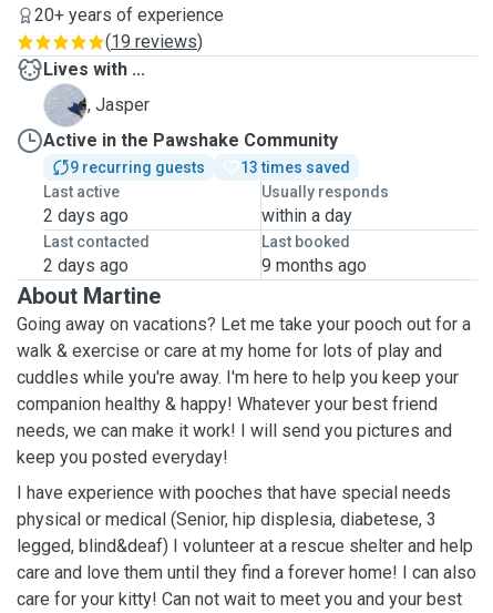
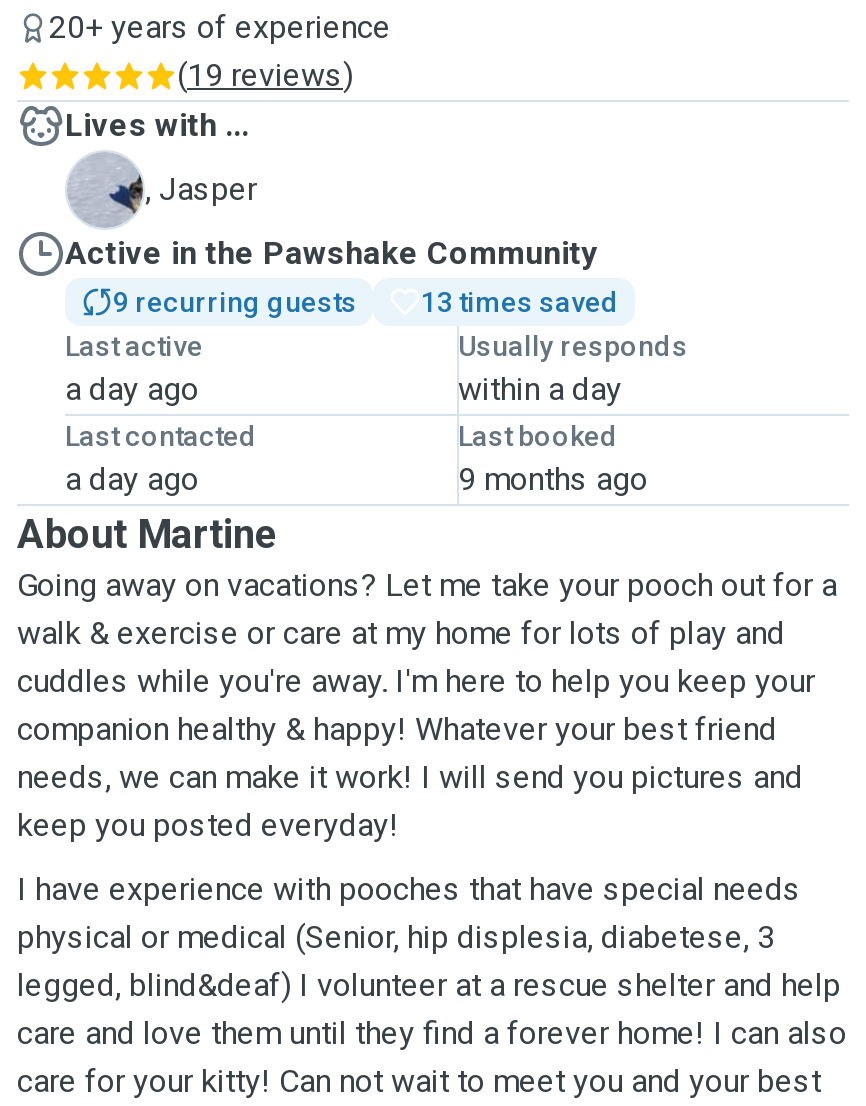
[43,205,129,226] 2 days ago -> [65,370,199,408] a day ago
[43,255,129,276] 2 days ago -> [65,460,199,498] a day ago

